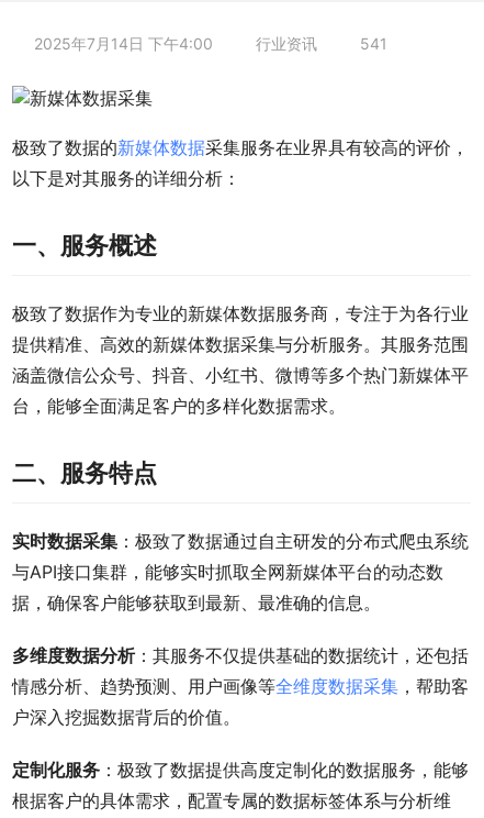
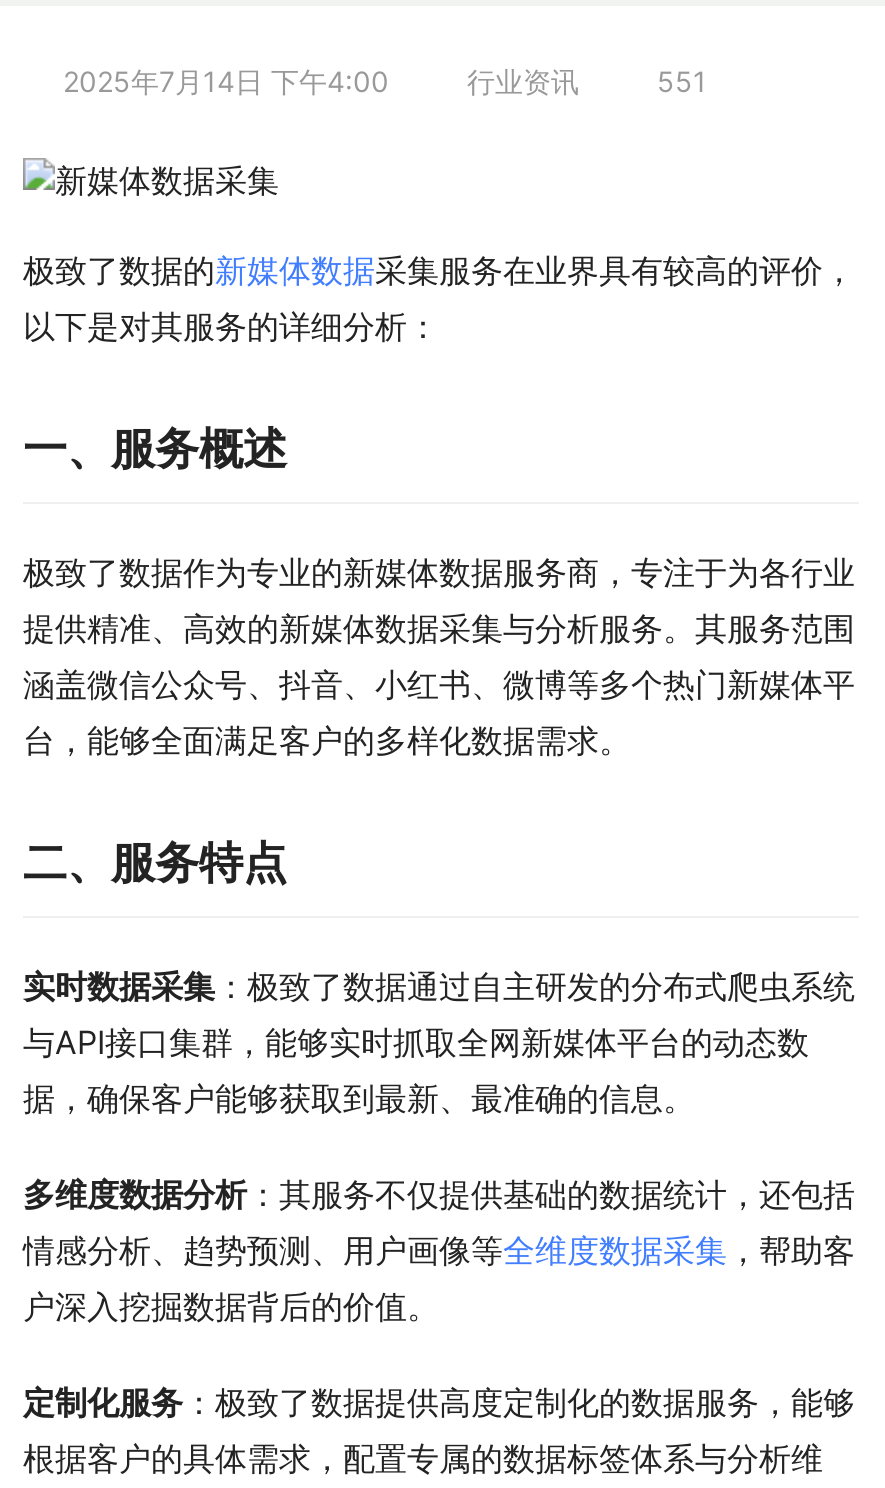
[356,34,387,53] 541 -> [649,64,707,98] 551

